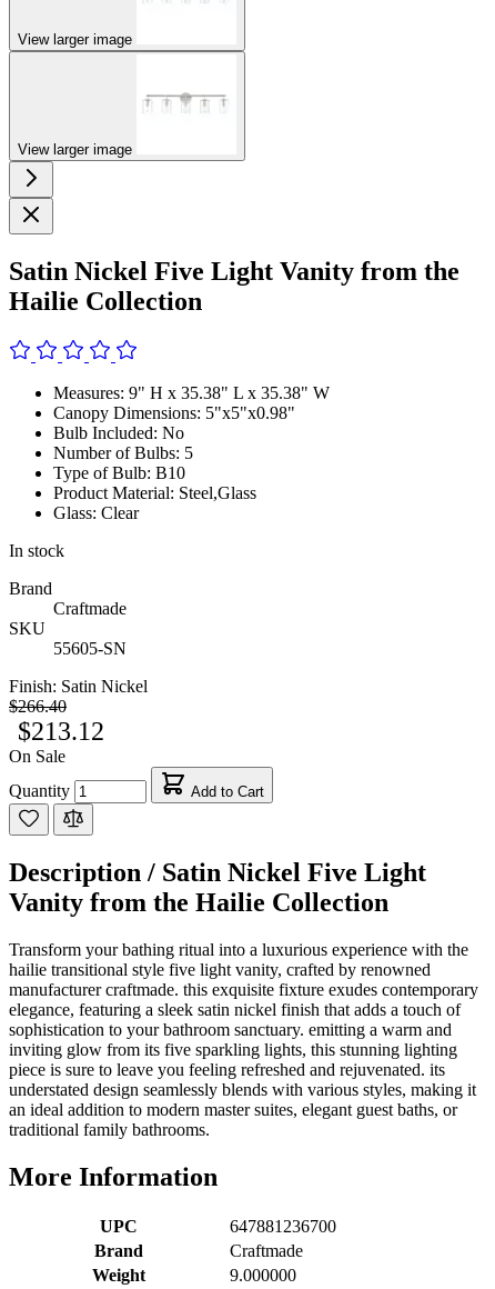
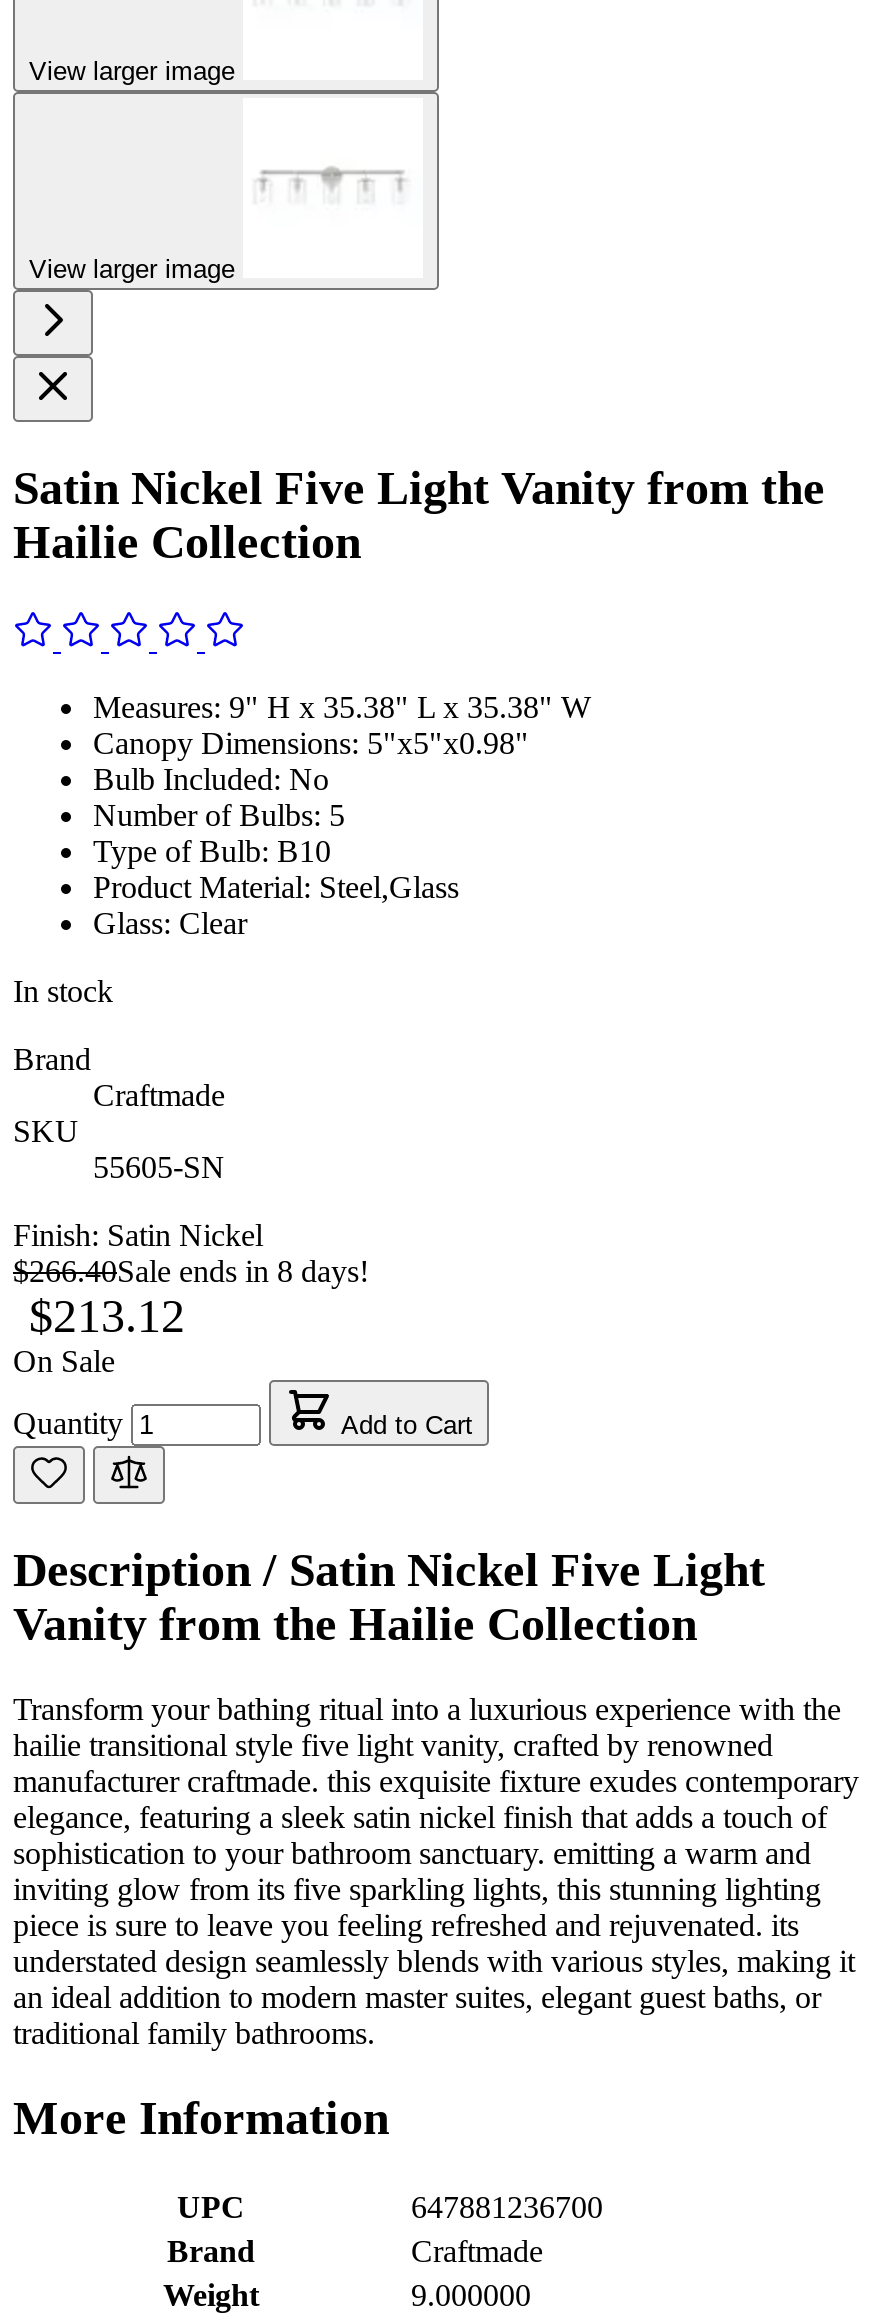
[9,697,67,715] $266.40 -> [13,1254,369,1288] $266.40Sale ends in 8 days!

